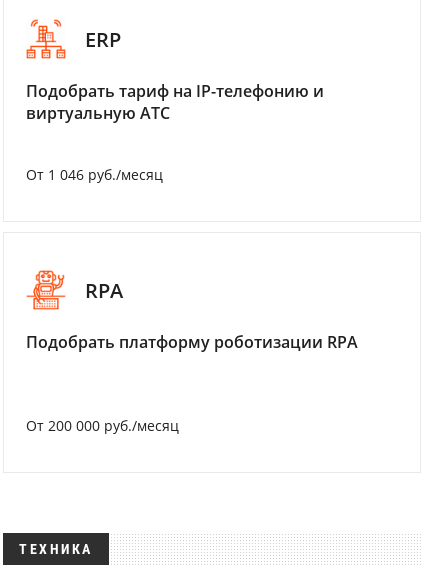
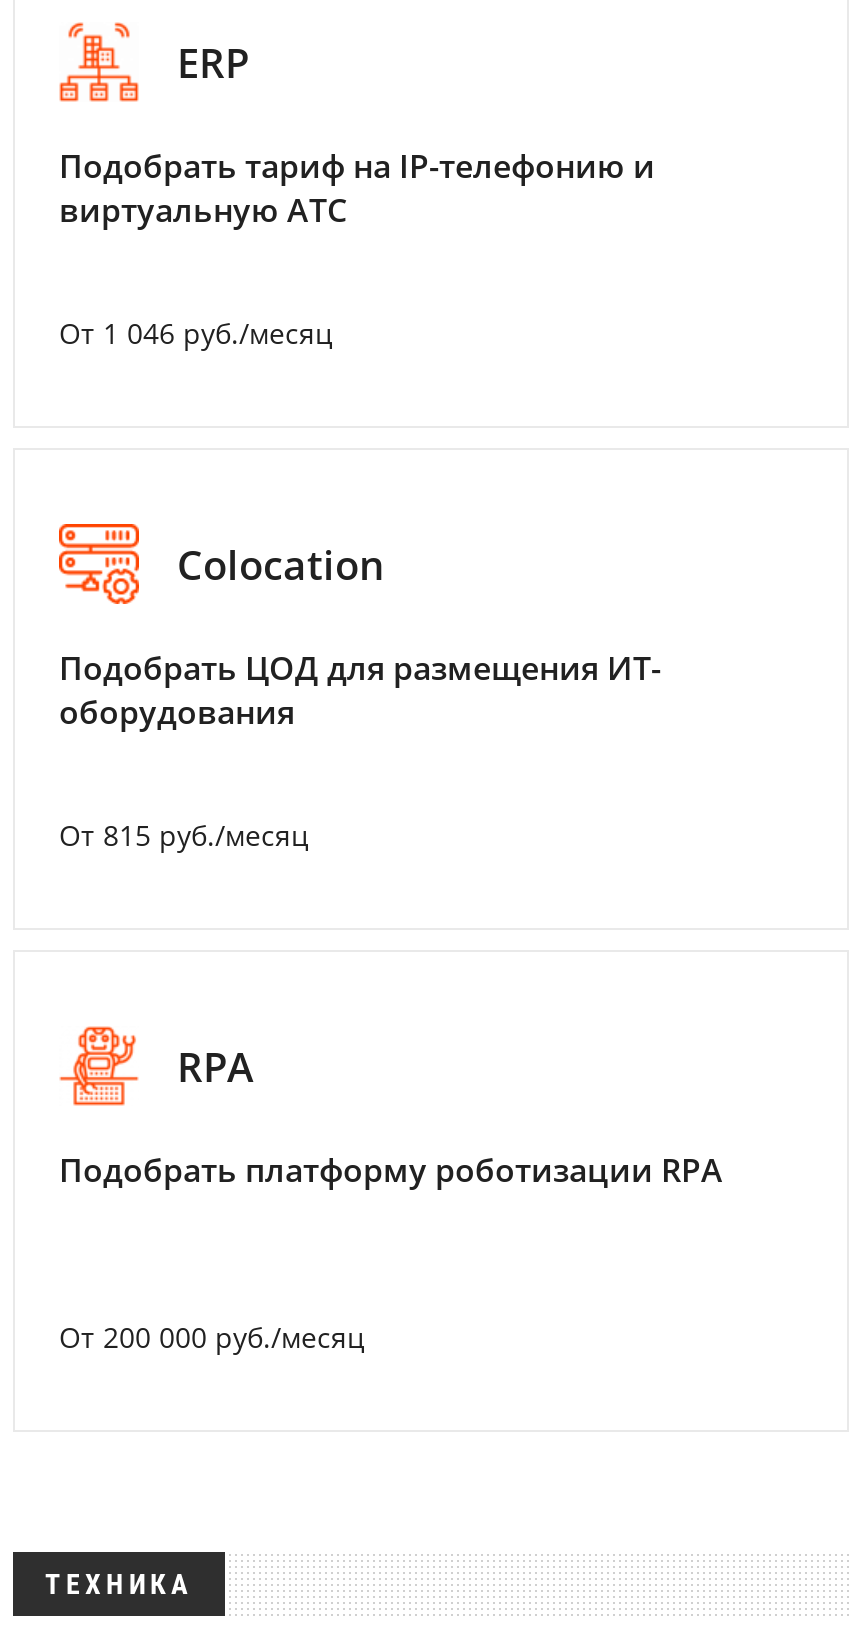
none -> [57,522,661,854] [image] | Colocation | Подобрать ЦОД для размещения ИТ- | оборудования | От 815 руб./месяц

